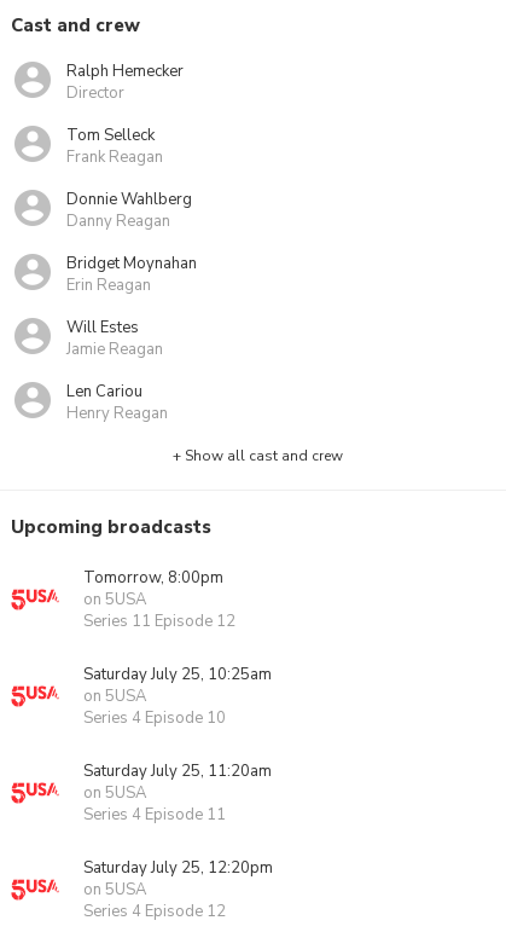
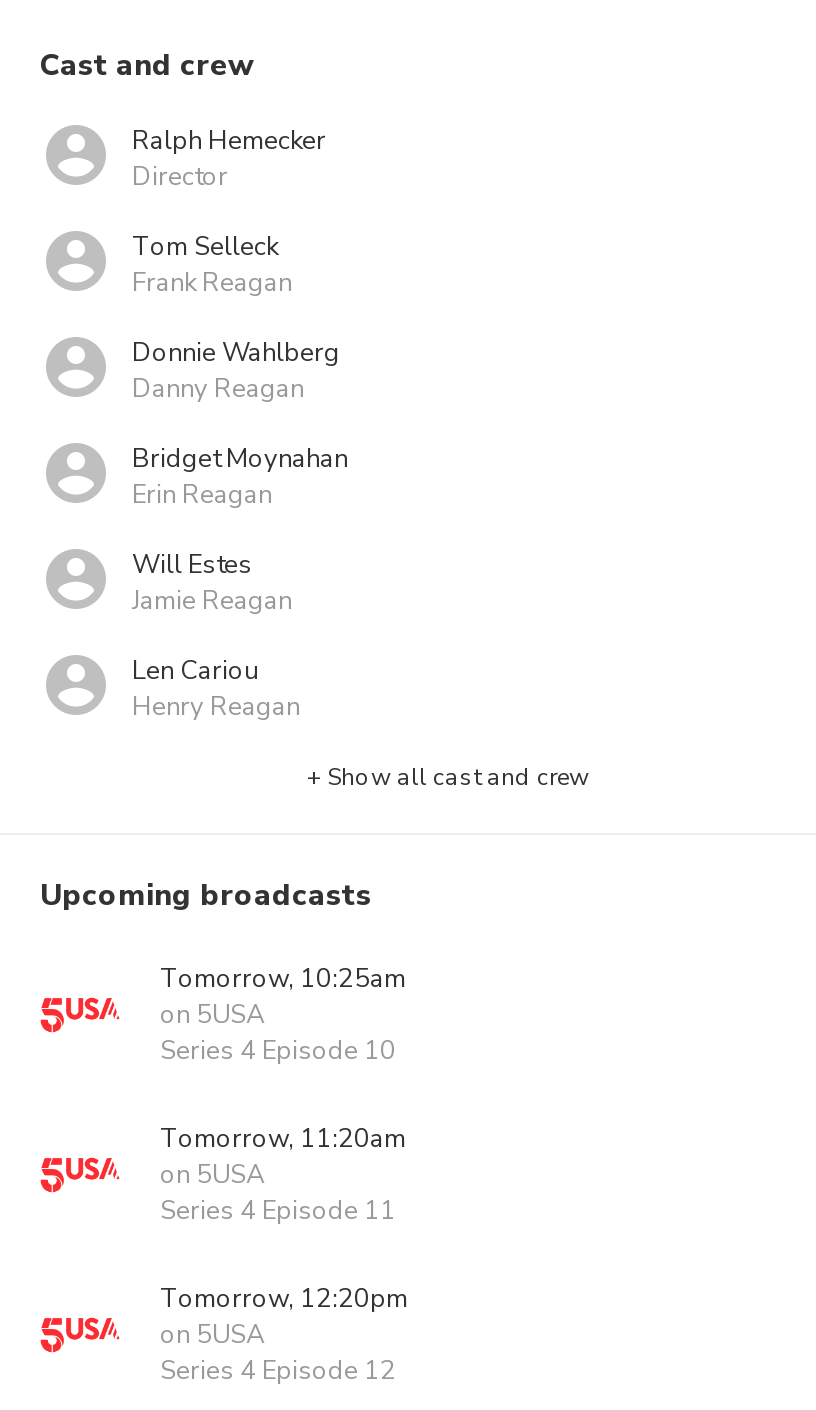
[83,567,272,685] Tomorrow, 8:00pm | on 5USA | Series 11 Episode 12 | Saturday July 25, 10:25am -> [160,961,406,997] Tomorrow, 10:25am
[83,760,272,782] Saturday July 25, 11:20am -> [160,1121,406,1157] Tomorrow, 11:20am
[83,857,273,879] Saturday July 25, 12:20pm -> [160,1281,408,1317] Tomorrow, 12:20pm

